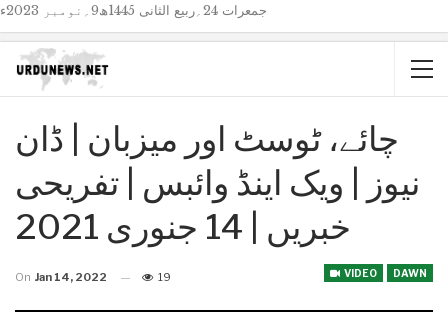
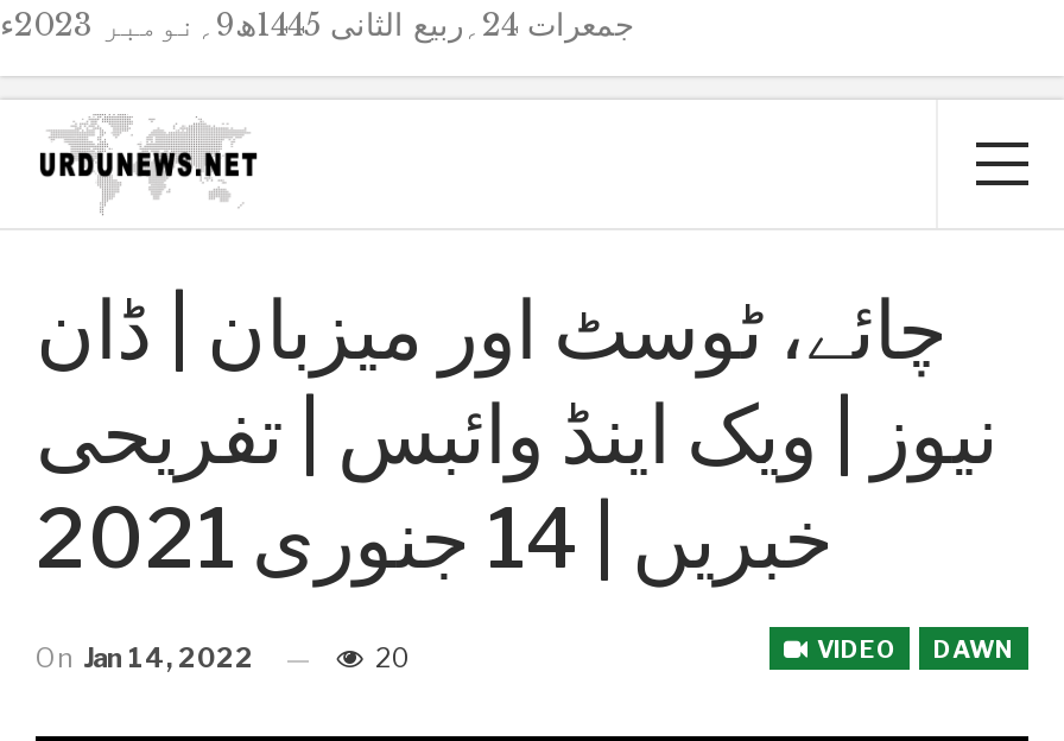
[156,270,171,284] 19 -> [370,641,411,674] 20

